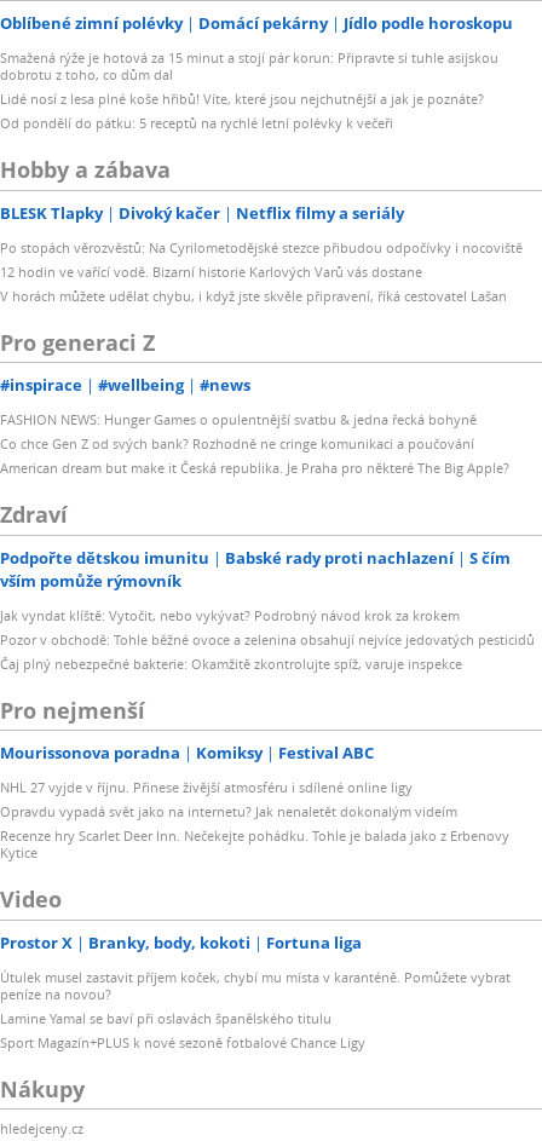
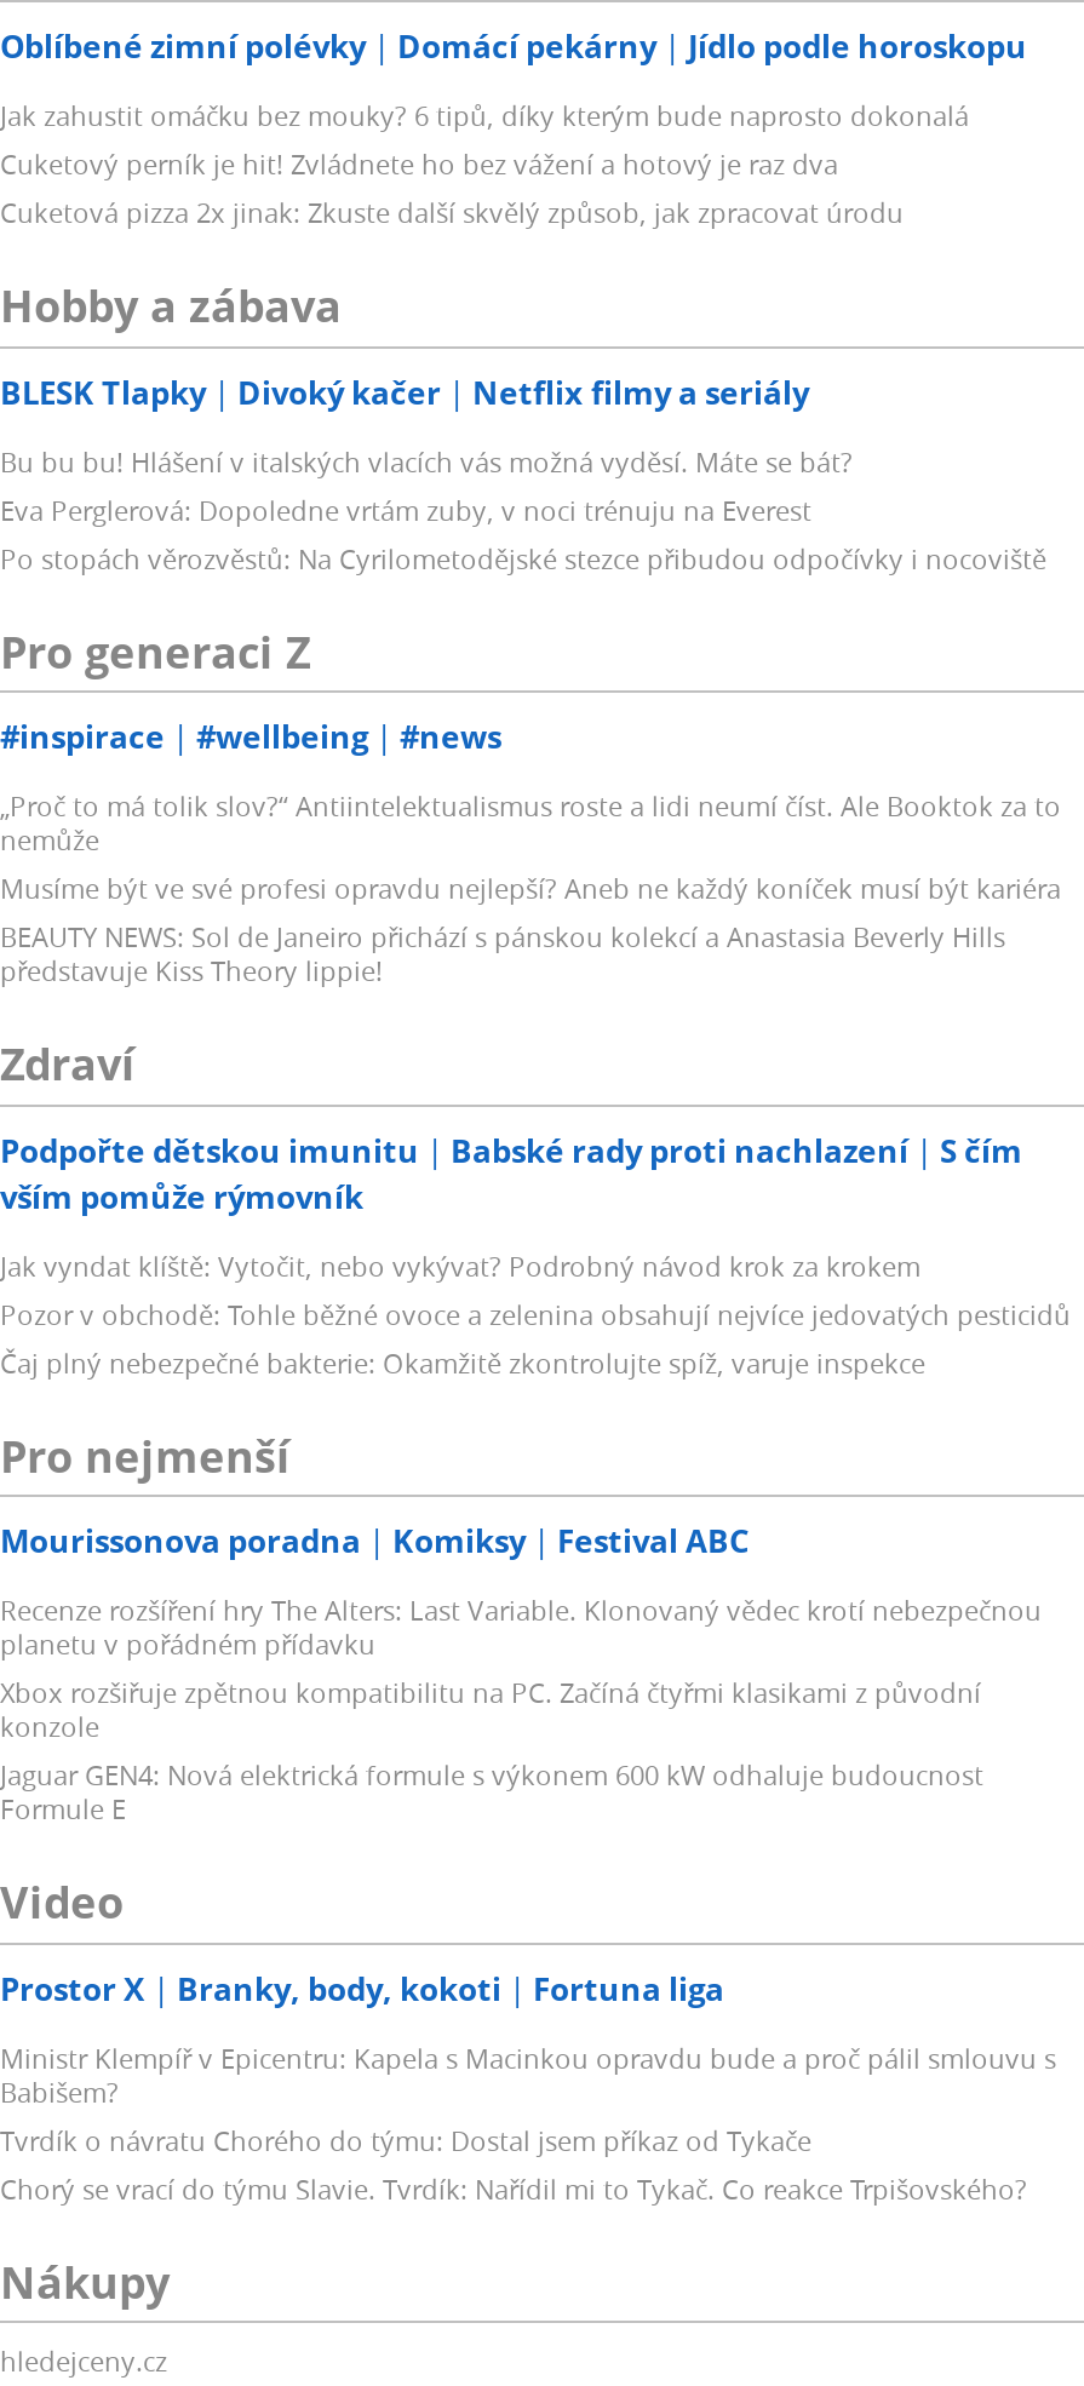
[0,48,498,132] Smažená rýže je hotová za 15 minut a stojí pár korun: Připravte si tuhle asijskou | dobrotu z toho, co dům dal | Lidé nosí z lesa plné koše hřibů! Víte, které jsou nejchutnější a jak je poznáte? | Od pondělí do pátku: 5 receptů na rychlé letní polévky k večeři -> [0,97,969,230] Jak zahustit omáčku bez mouky? 6 tipů, díky kterým bude naprosto dokonalá | Cuketový perník je hit! Zvládnete ho bez vážení a hotový je raz dva | Cuketová pizza 2x jinak: Zkuste další skvělý způsob, jak zpracovat úrodu
none -> [0,442,853,527] Bu bu bu! Hlášení v italských vlacích vás možná vyděsí. Máte se bát? | Eva Perglerová: Dopoledne vrtám zuby, v noci trénuju na Everest
[0,262,507,304] 12 hodin ve vařící vodě. Bizarní historie Karlových Varů vás dostane | V horách můžete udělat chybu, i když jste skvěle připravení, říká cestovatel Lašan -> none
[0,410,509,477] FASHION NEWS: Hunger Games o opulentnější svatbu & jedna řecká bohyně | Co chce Gen Z od svých bank? Rozhodně ne cringe komunikaci a poučování | American dream but make it Česká republika. Je Praha pro některé The Big Apple? -> [0,787,1061,988] „Proč to má tolik slov?“ Antiintelektualismus roste a lidi neumí číst. Ale Booktok za to | nemůže | Musíme být ve své profesi opravdu nejlepší? Aneb ne každý koníček musí být kariéra | BEAUTY NEWS: Sol de Janeiro přichází s pánskou kolekcí a Anastasia Beverly Hills | představuje Kiss Theory lippie!
[0,778,509,861] NHL 27 vyjde v říjnu. Přinese živější atmosféru i sdílené online ligy | Opravdu vypadá svět jako na internetu? Jak nenaletět dokonalým videím | Recenze hry Scarlet Deer Inn. Nečekejte pohádku. Tohle je balada jako z Erbenovy | Kytice -> [0,1591,1042,1826] Recenze rozšíření hry The Alters: Last Variable. Klonovaný vědec krotí nebezpečnou | planetu v pořádném přídavku | Xbox rozšiřuje zpětnou kompatibilitu na PC. Začíná čtyřmi klasikami z původní | konzole | Jaguar GEN4: Nová elektrická formule s výkonem 600 kW odhaluje budoucnost | Formule E
[0,967,511,1051] Útulek musel zastavit příjem koček, chybí mu místa v karanténě. Pomůžete vybrat | peníze na novou? | Lamine Yamal se baví při oslavách španělského titulu | Sport Magazín+PLUS k nové sezoně fotbalové Chance Ligy -> [0,2038,1056,2206] Ministr Klempíř v Epicentru: Kapela s Macinkou opravdu bude a proč pálil smlouvu s | Babišem? | Tvrdík o návratu Chorého do týmu: Dostal jsem příkaz od Tykače | Chorý se vrací do týmu Slavie. Tvrdík: Nařídil mi to Tykač. Co reakce Trpišovského?

